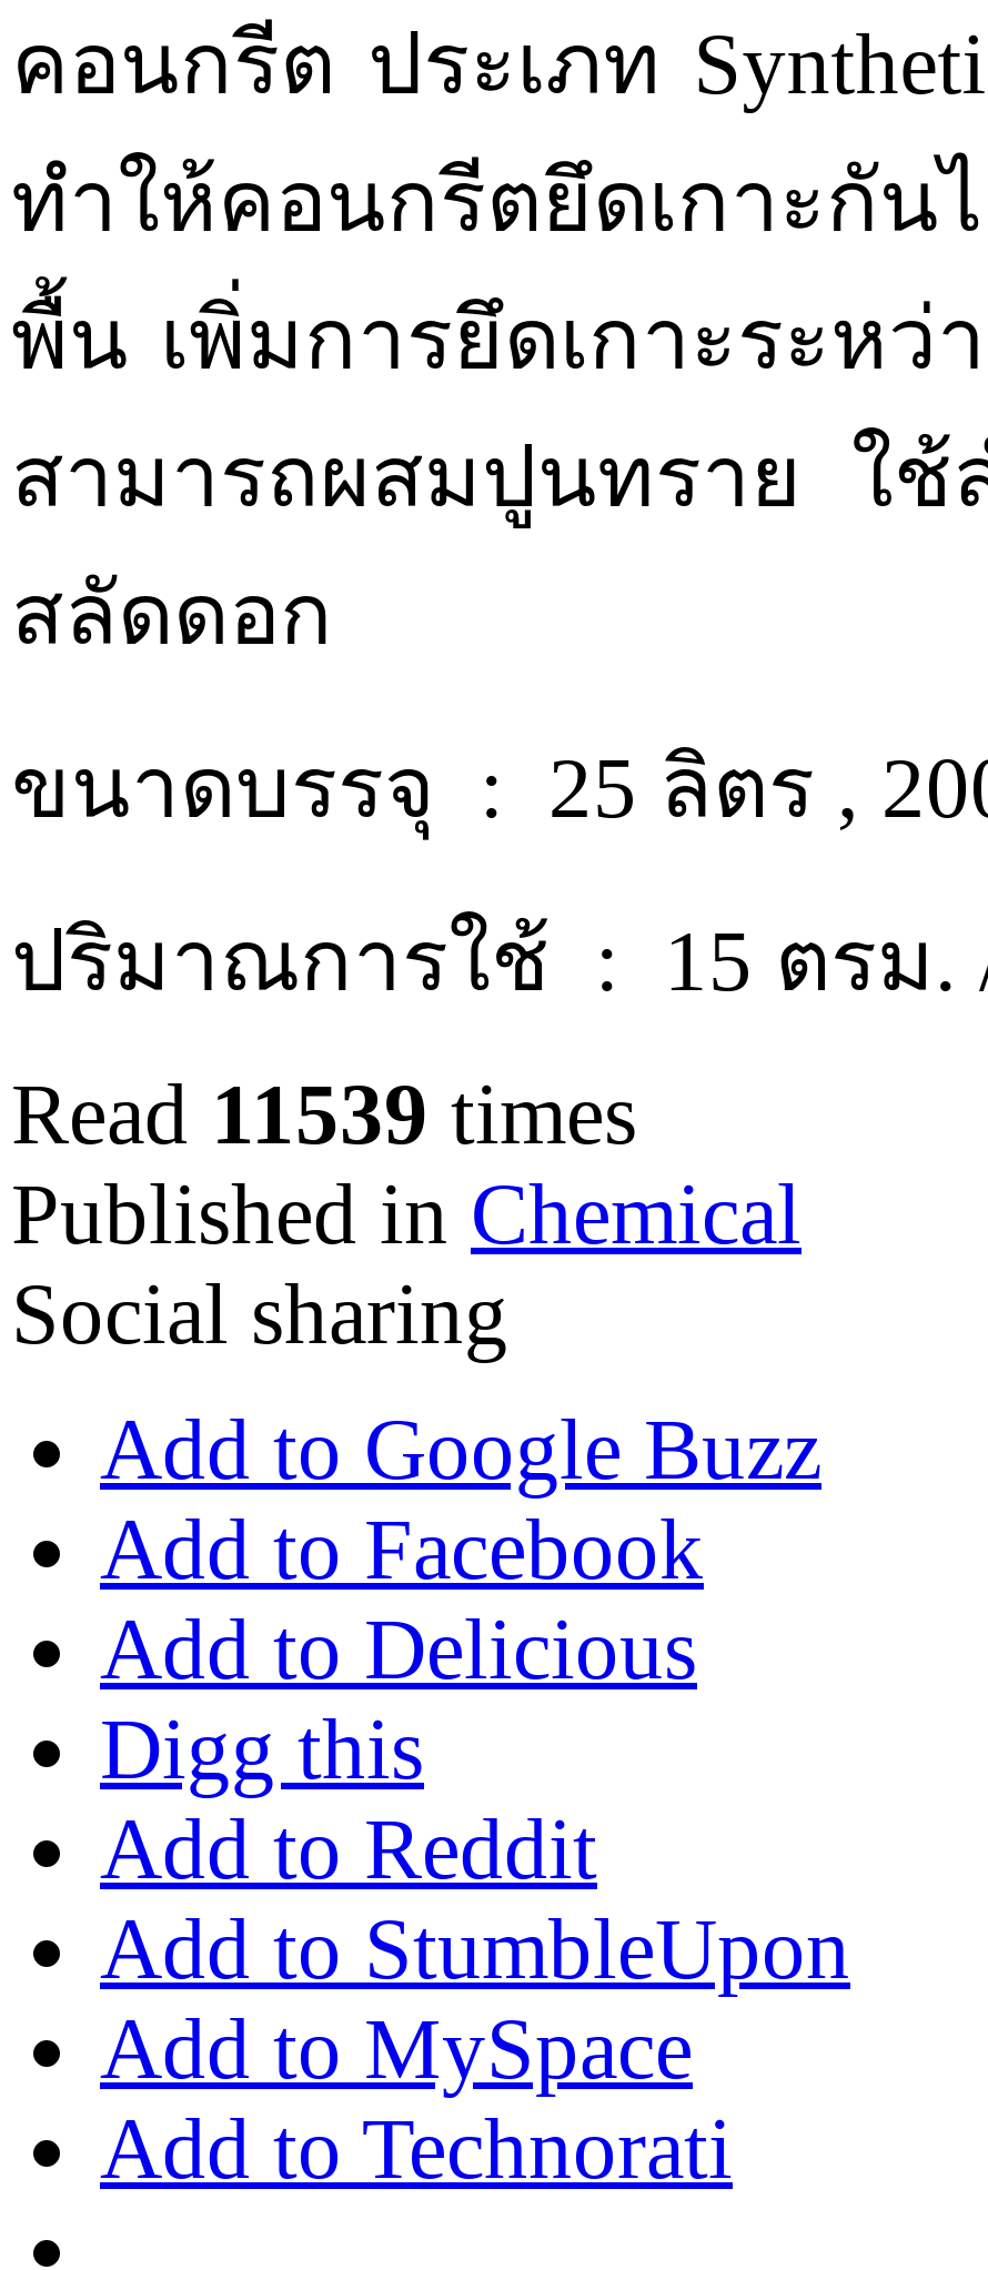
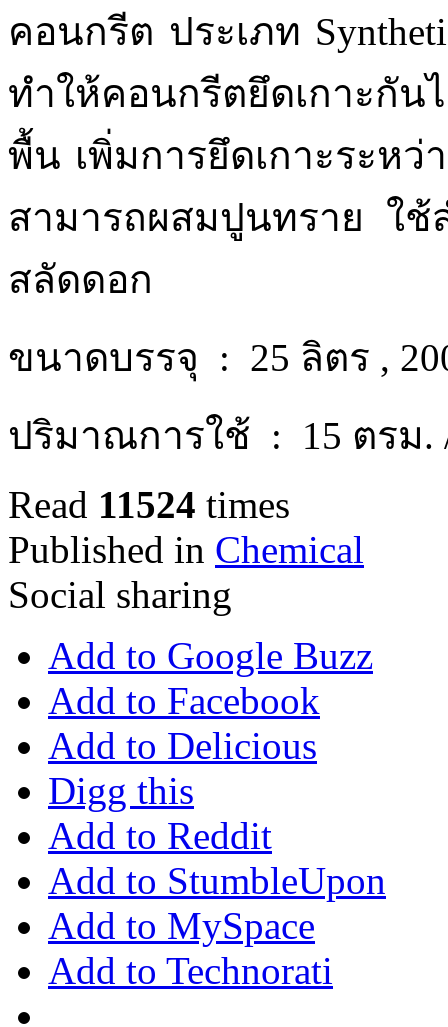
[11,1065,637,1160] Read 11539 times -> [8,483,290,526] Read 11524 times

